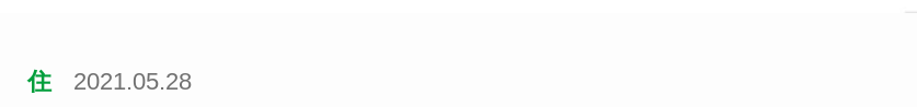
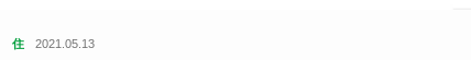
[27,68,192,94] 住 2021.05.28 -> [12,37,95,50] 住 2021.05.13

